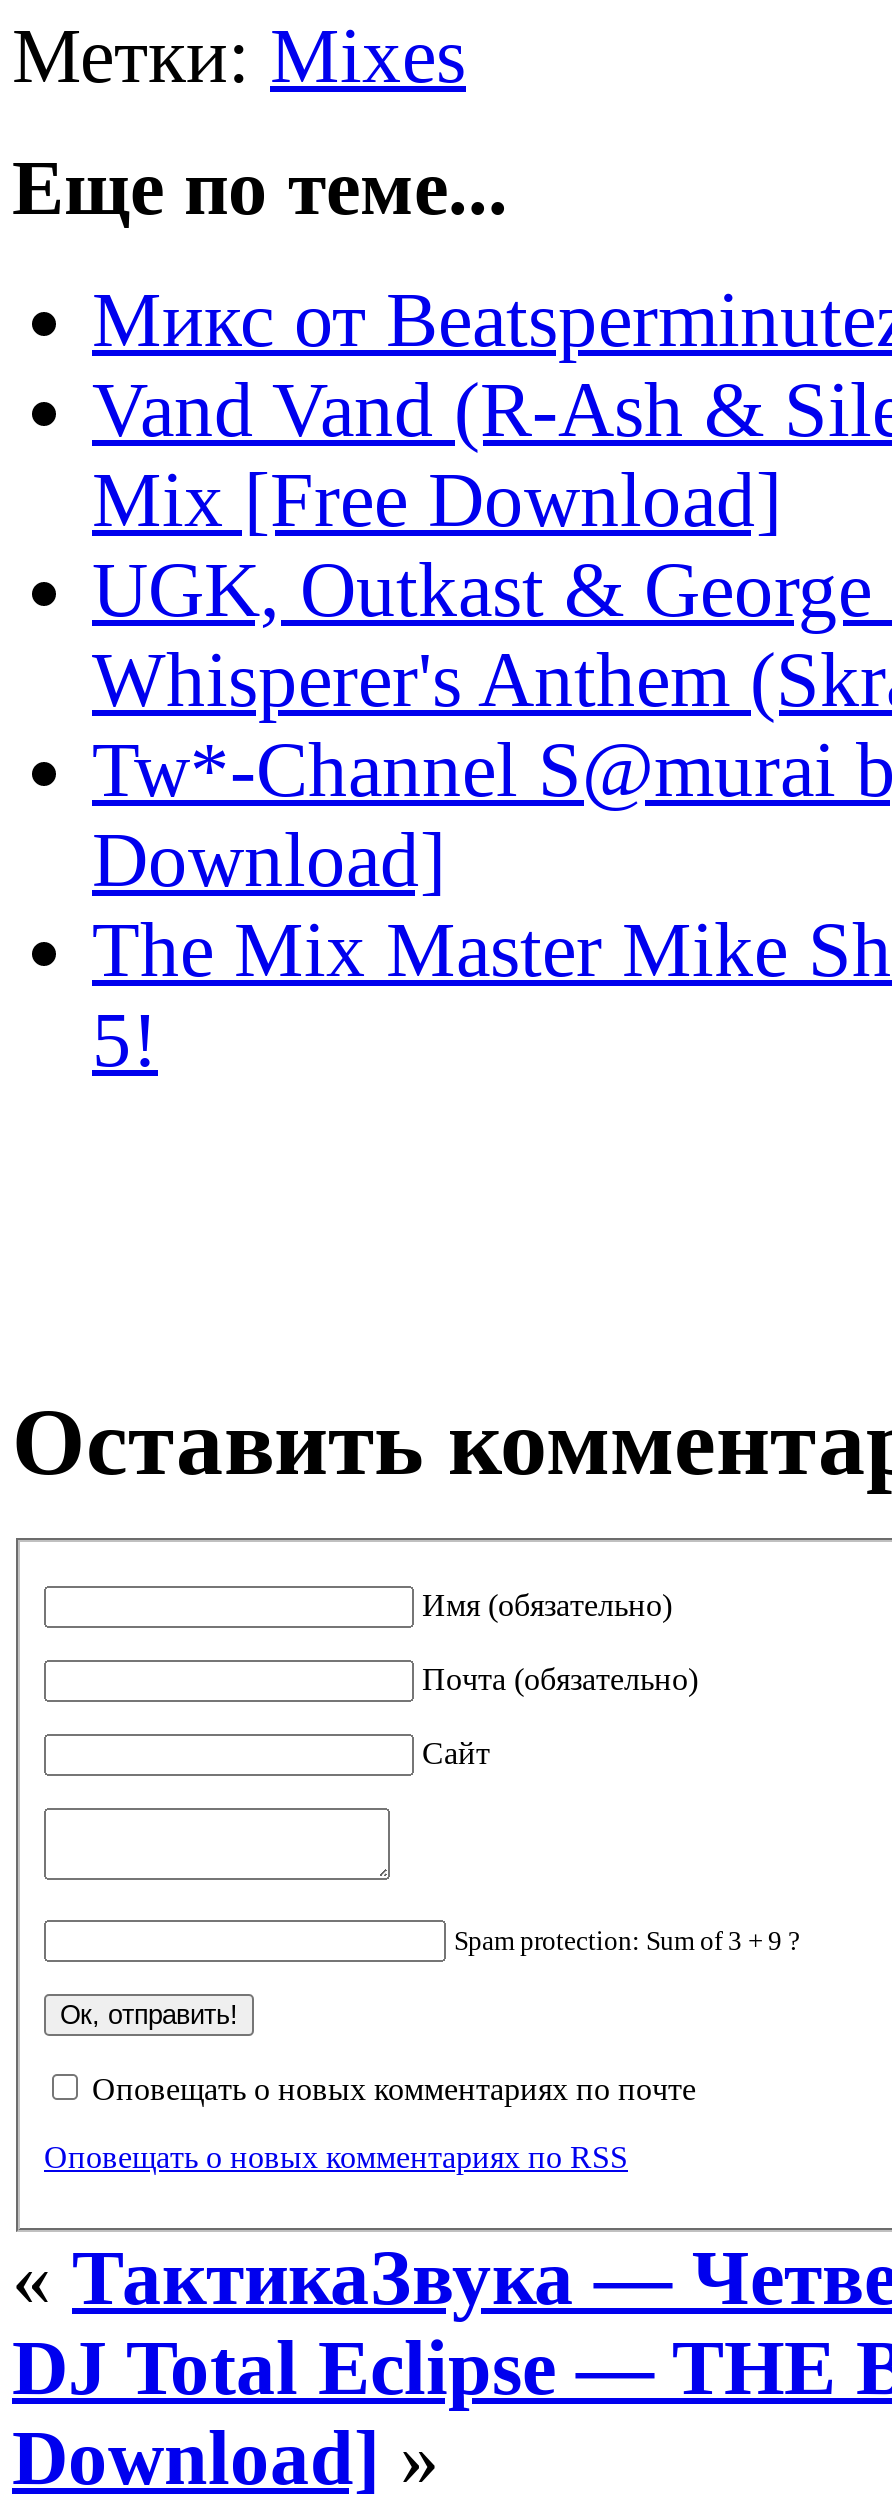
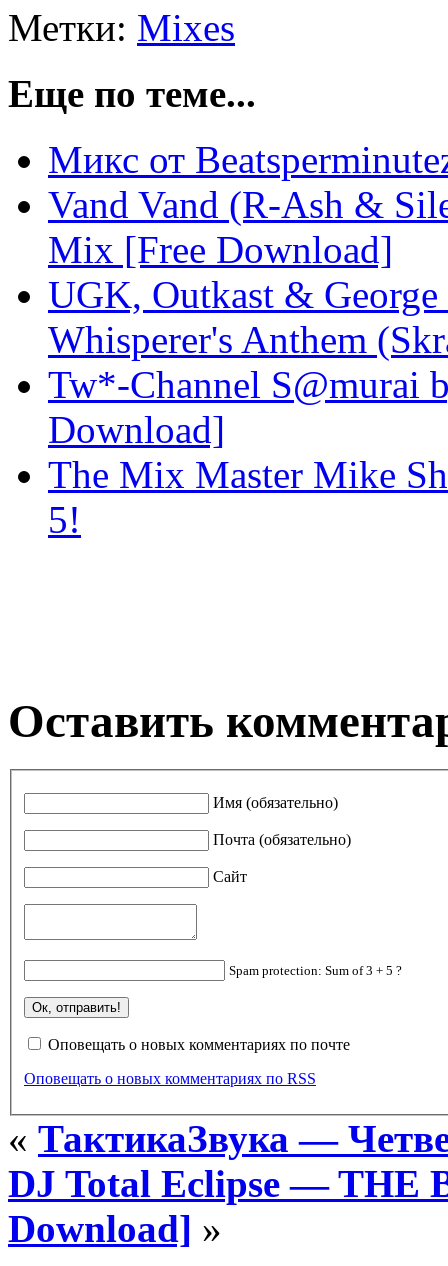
[454,1926,800,1956] Spam protection: Sum of 3 + 9 ? -> [229,963,402,978] Spam protection: Sum of 3 + 5 ?

